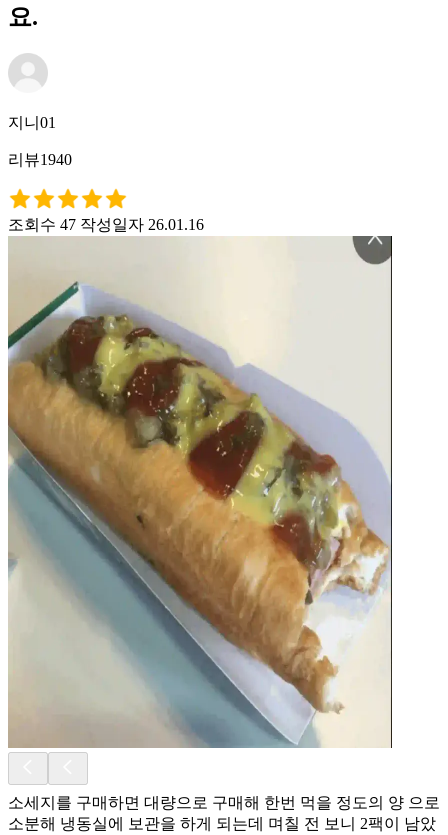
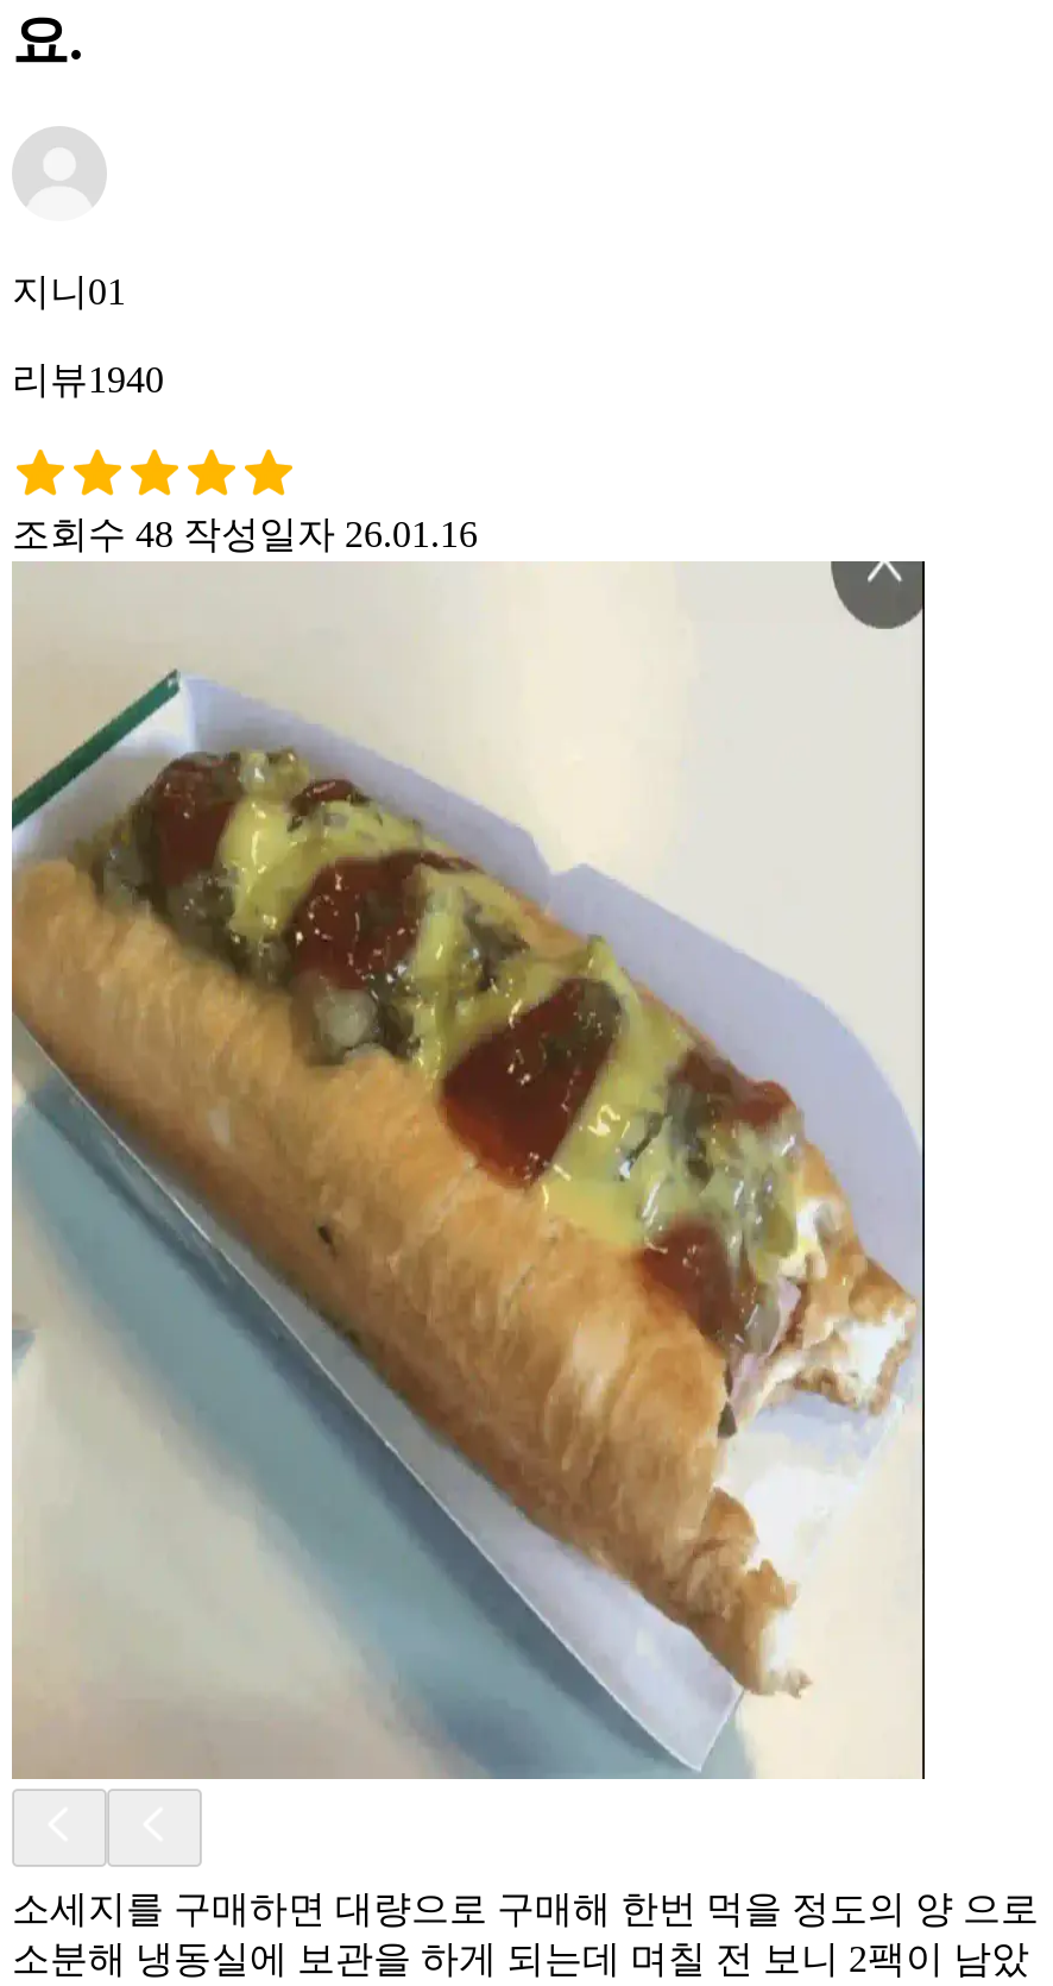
[8,216,204,233] 조회수 47 작성일자 26.01.16 -> [12,513,478,554] 조회수 48 작성일자 26.01.16

